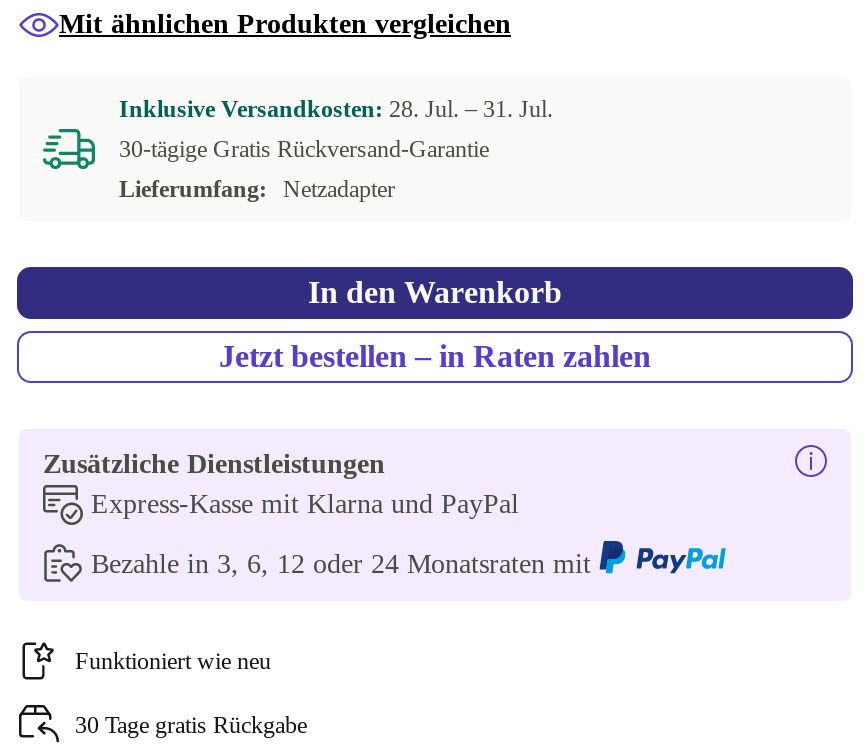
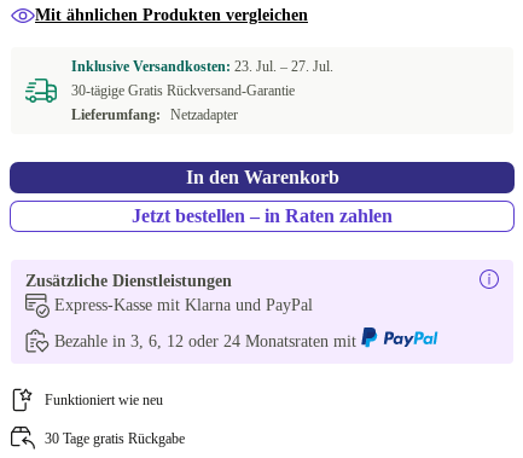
[119,95,553,123] Inklusive Versandkosten: 28. Jul. – 31. Jul. -> [71,58,333,75] Inklusive Versandkosten: 23. Jul. – 27. Jul.

